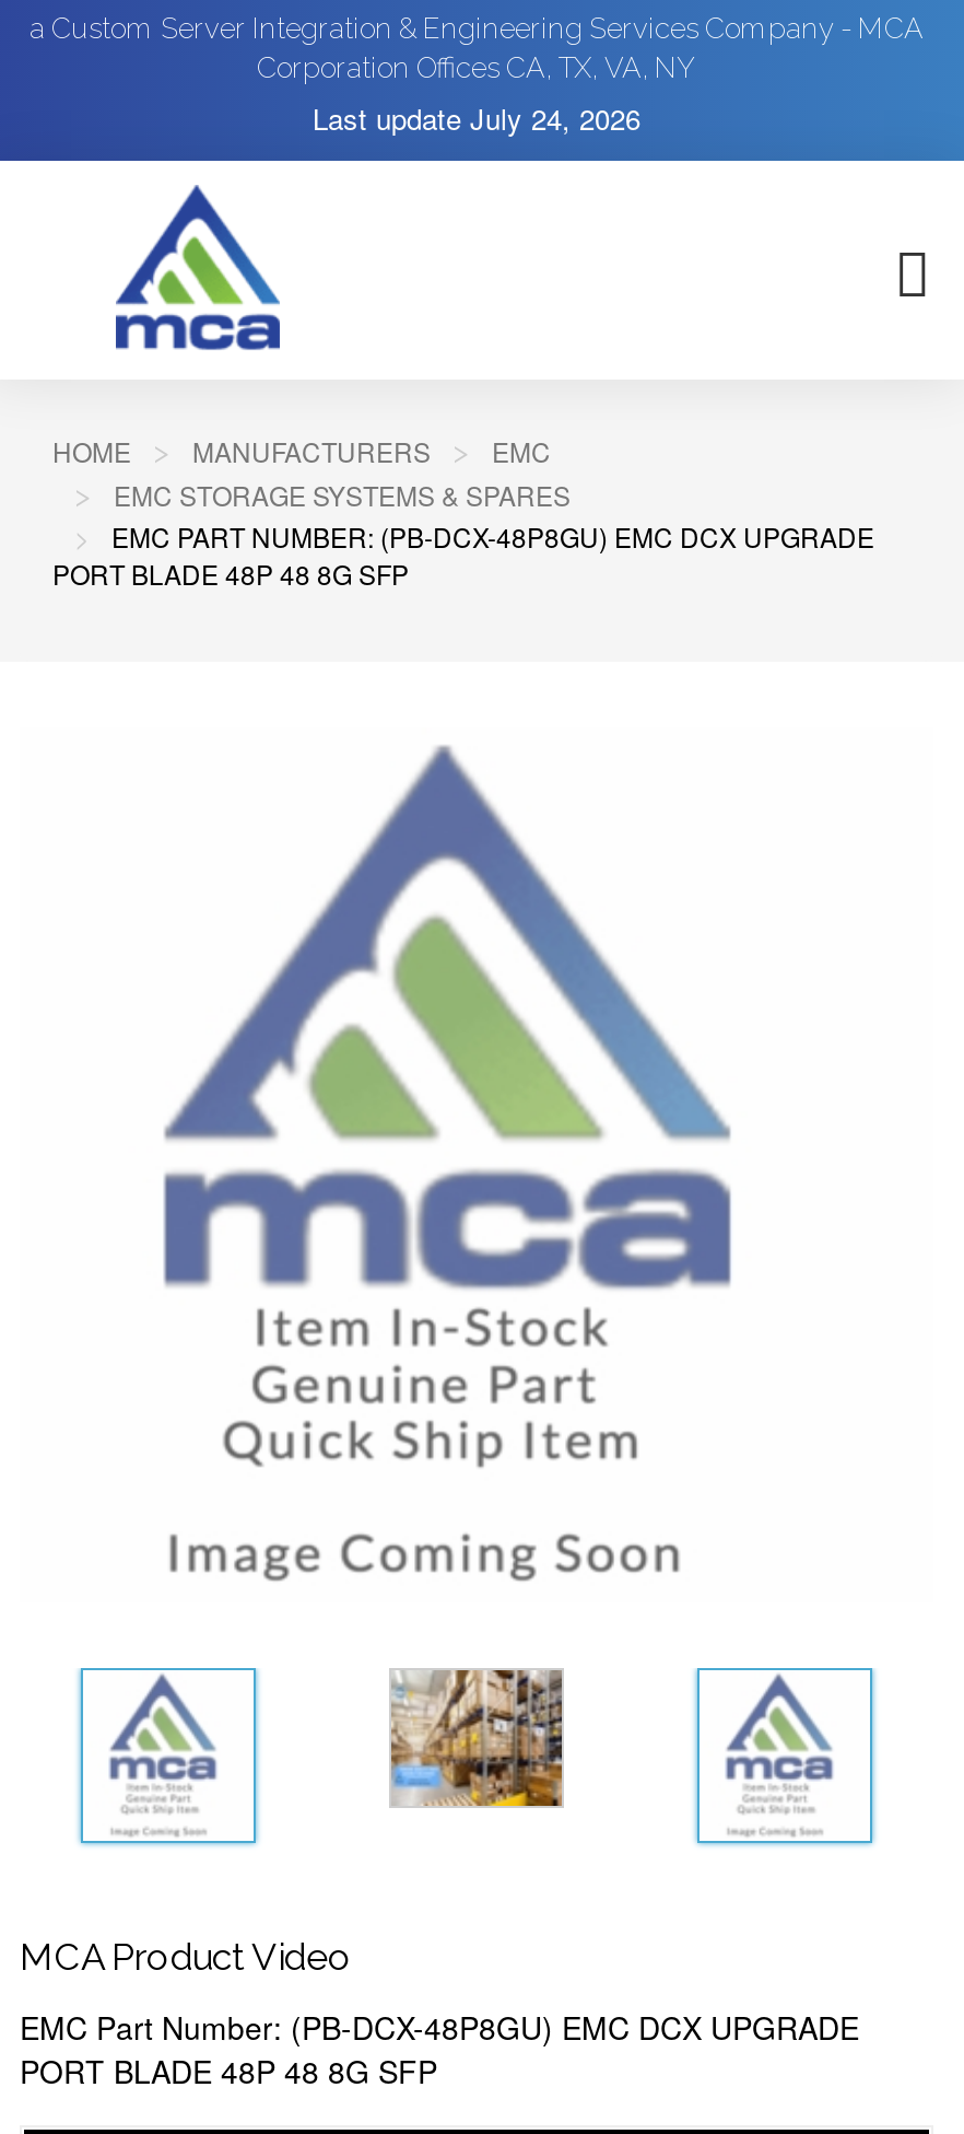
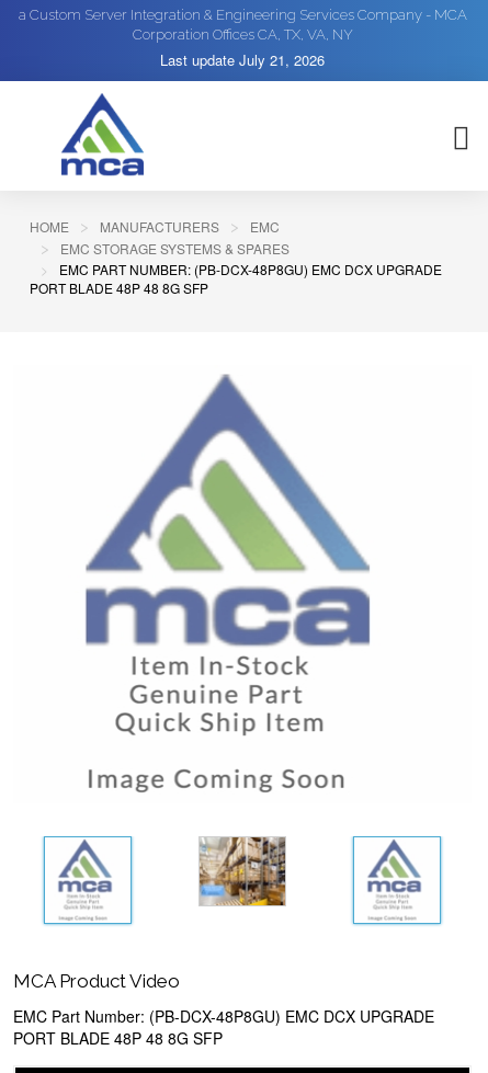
[313,97,640,139] Last update July 24, 2026 -> [160,49,325,70] Last update July 21, 2026

